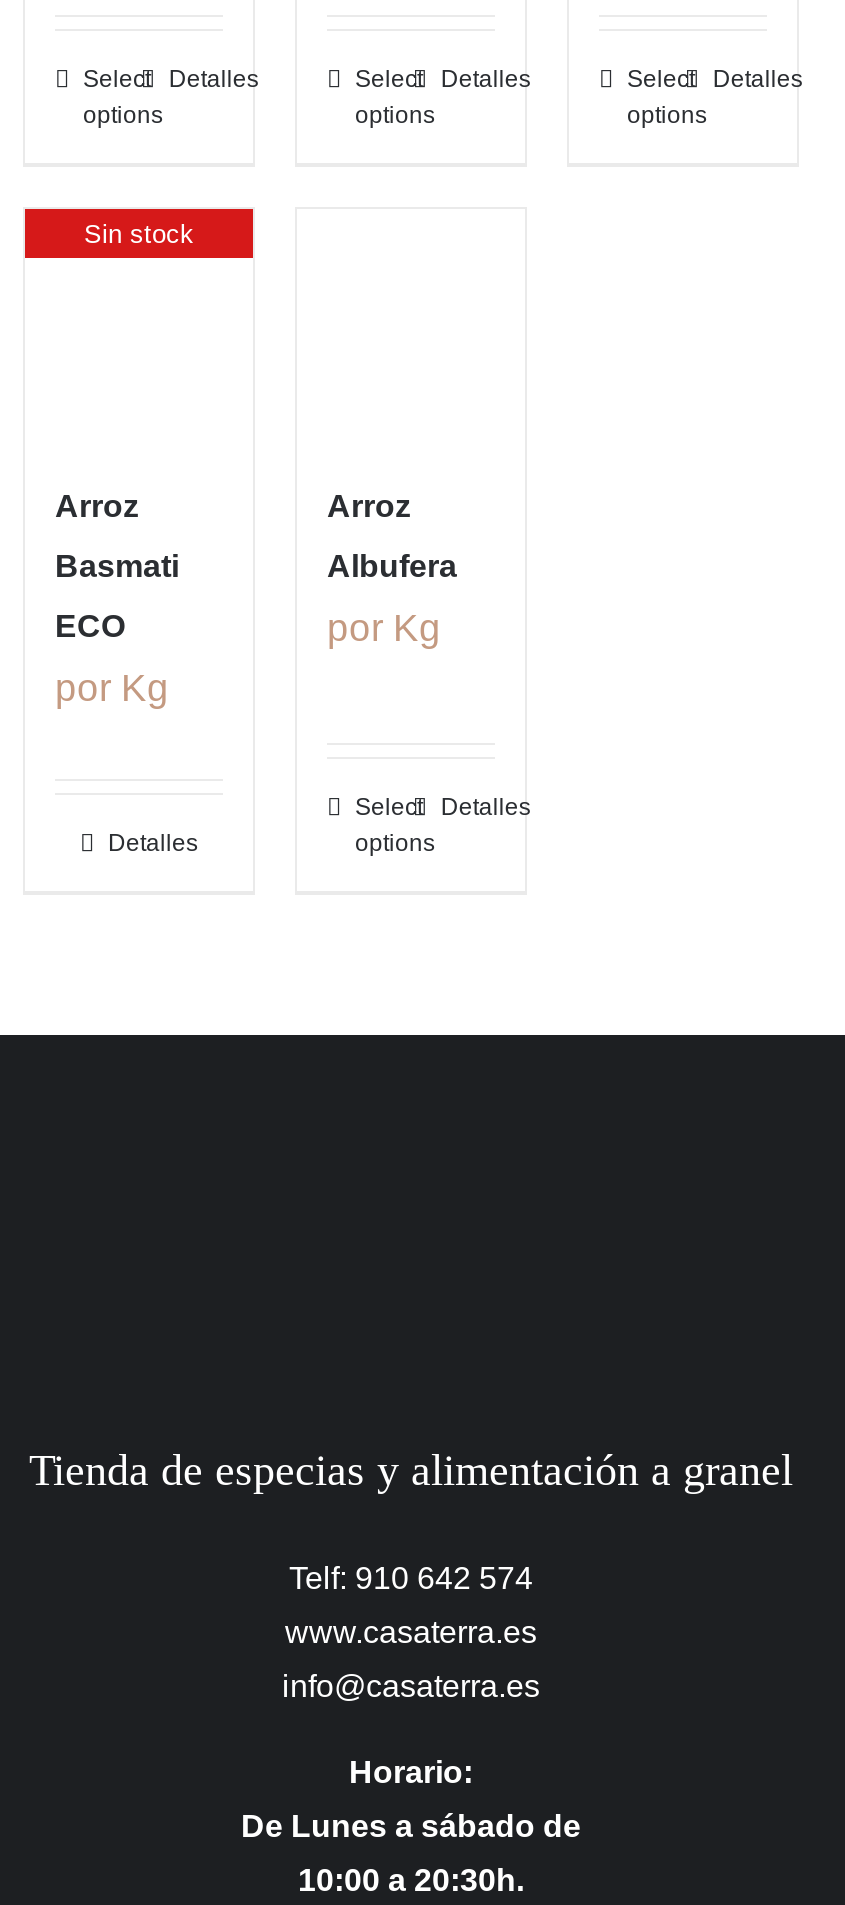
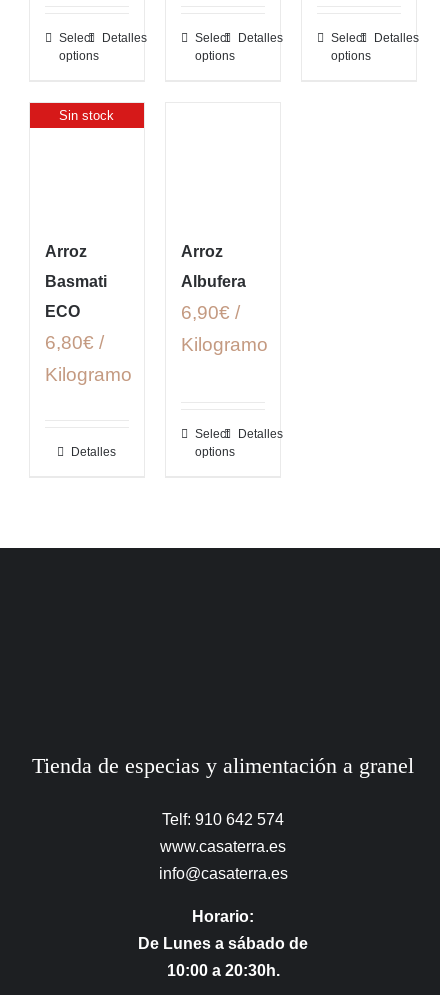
[327,607,441,649] por Kg -> [181,302,268,355] 6,90€ / | Kilogramo
[55,667,169,709] por Kg -> [45,332,132,385] 6,80€ / | Kilogramo

